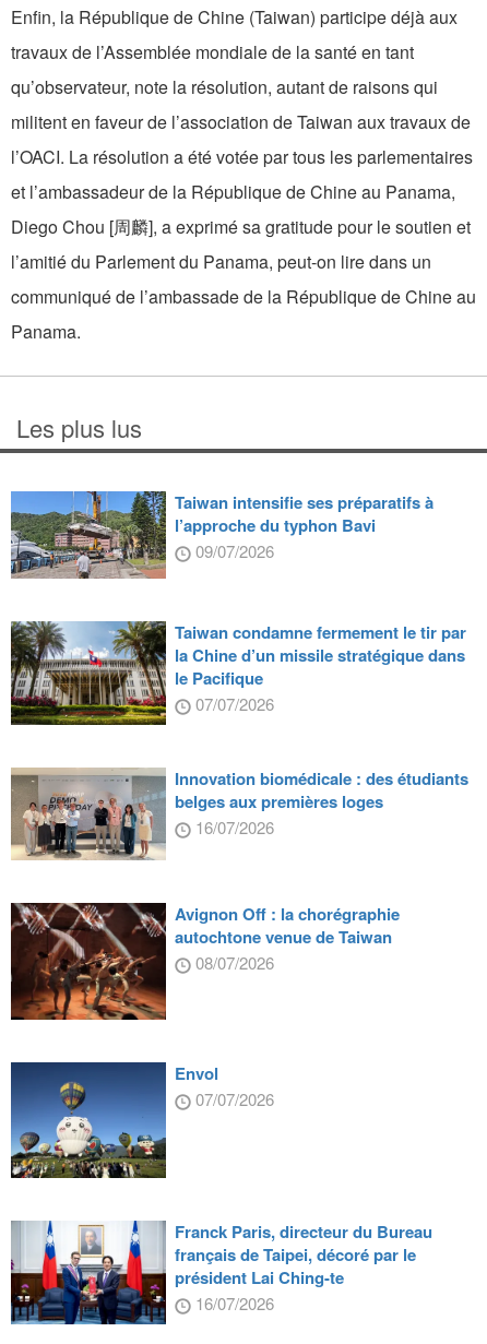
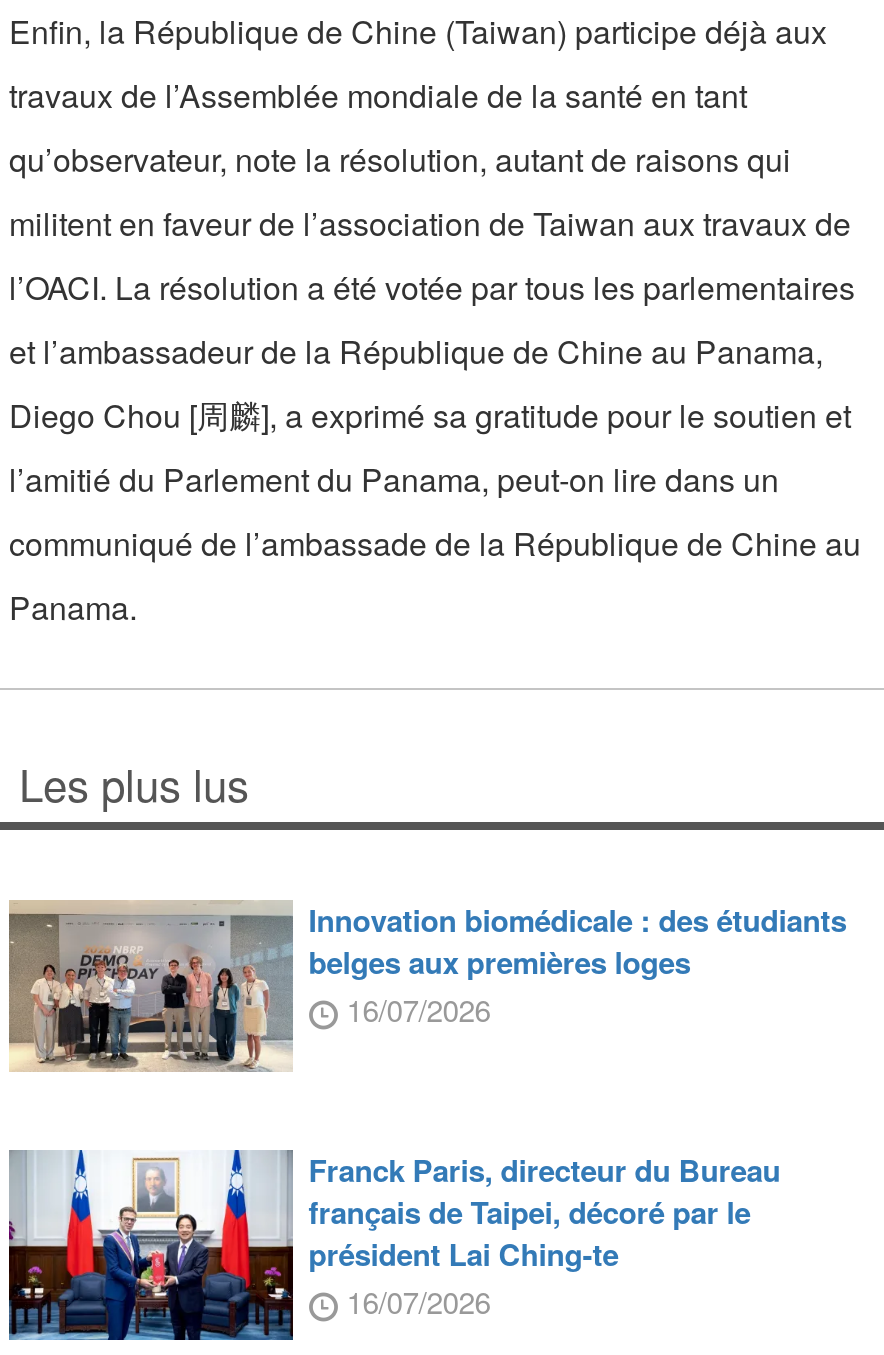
[10,490,466,715] [image] | Taiwan intensifie ses préparatifs à | l’approche du typhon Bavi | 09/07/2026 | Taiwan condamne fermement le tir par | la Chine d’un missile stratégique dans | le Pacifique | 07/07/2026 -> none
[10,620,167,728] [image] -> none
[10,902,399,1021] [image] | Avignon Off : la chorégraphie | autochtone venue de Taiwan | 08/07/2026 -> none
[10,1061,274,1179] [image] | Envol | 07/07/2026 -> none

